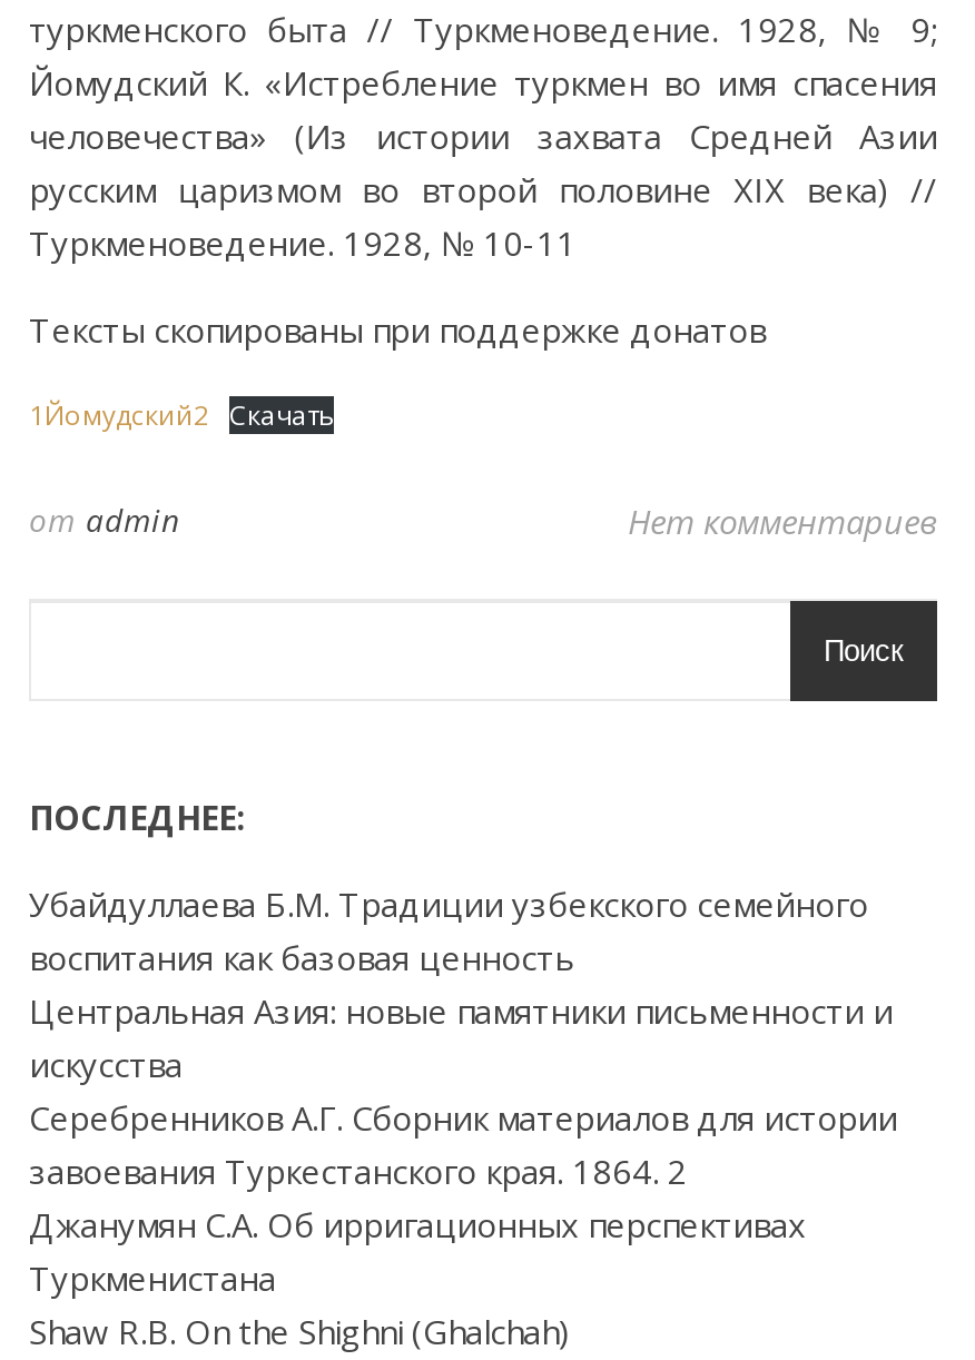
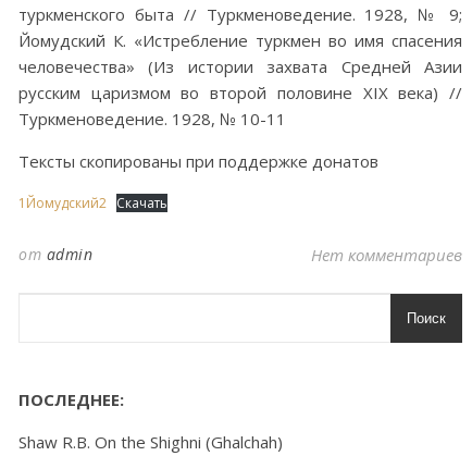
[29,881,897,1300] Убайдуллаева Б.М. Традиции узбекского семейного | воспитания как базовая ценность | Центральная Азия: новые памятники письменности и | искусства | Серебренников А.Г. Сборник материалов для истории | завоевания Туркестанского края. 1864. 2 | Джанумян С.А. Об ирригационных перспективах | Туркменистана -> none

